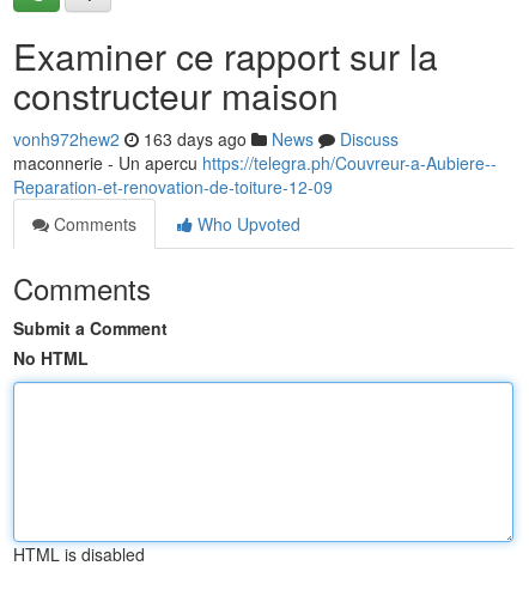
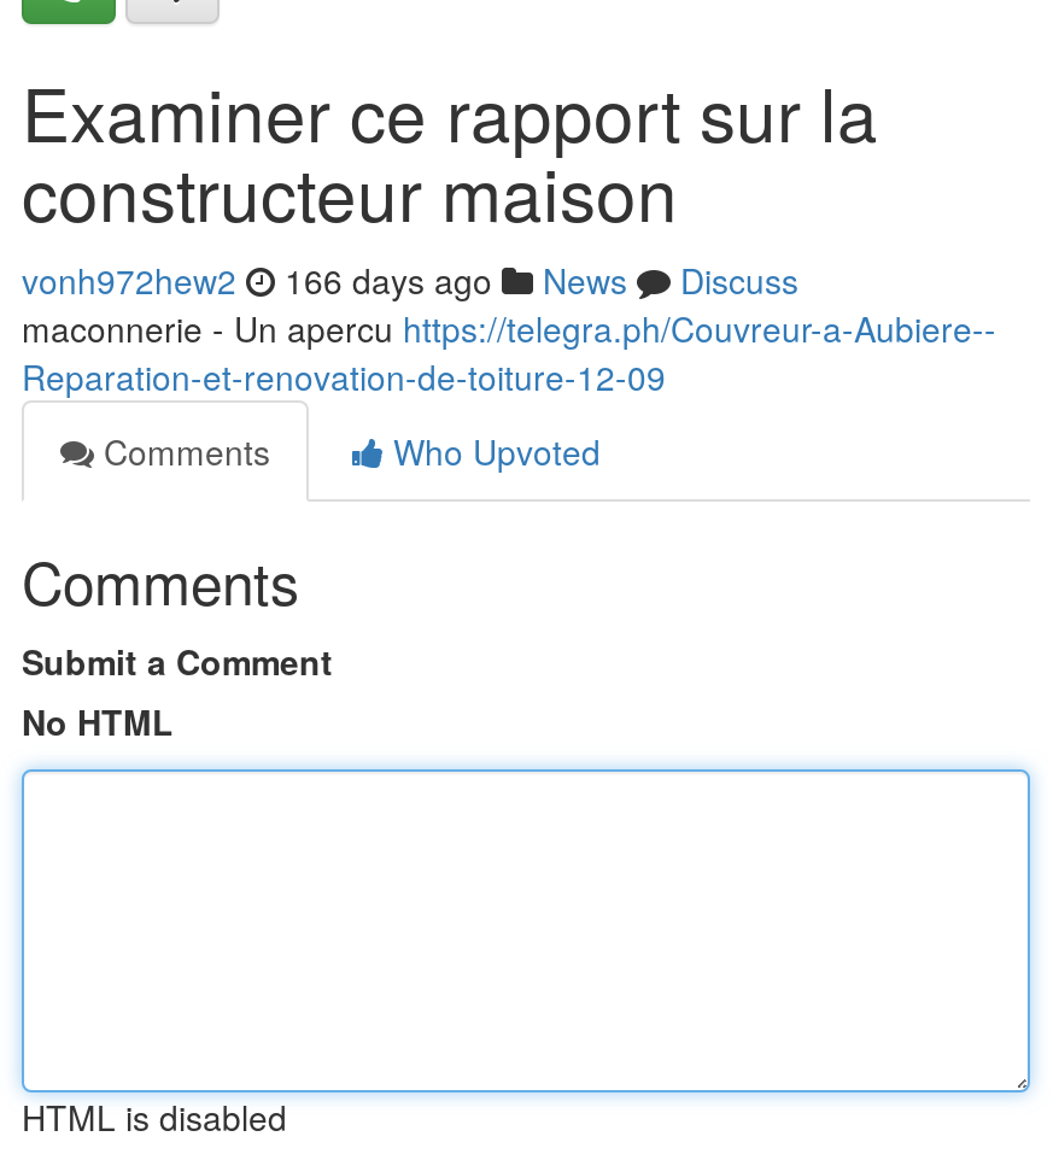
[13,127,399,151] vonh972hew2 163 days ago News Discuss -> [22,256,798,304] vonh972hew2 166 days ago News Discuss

